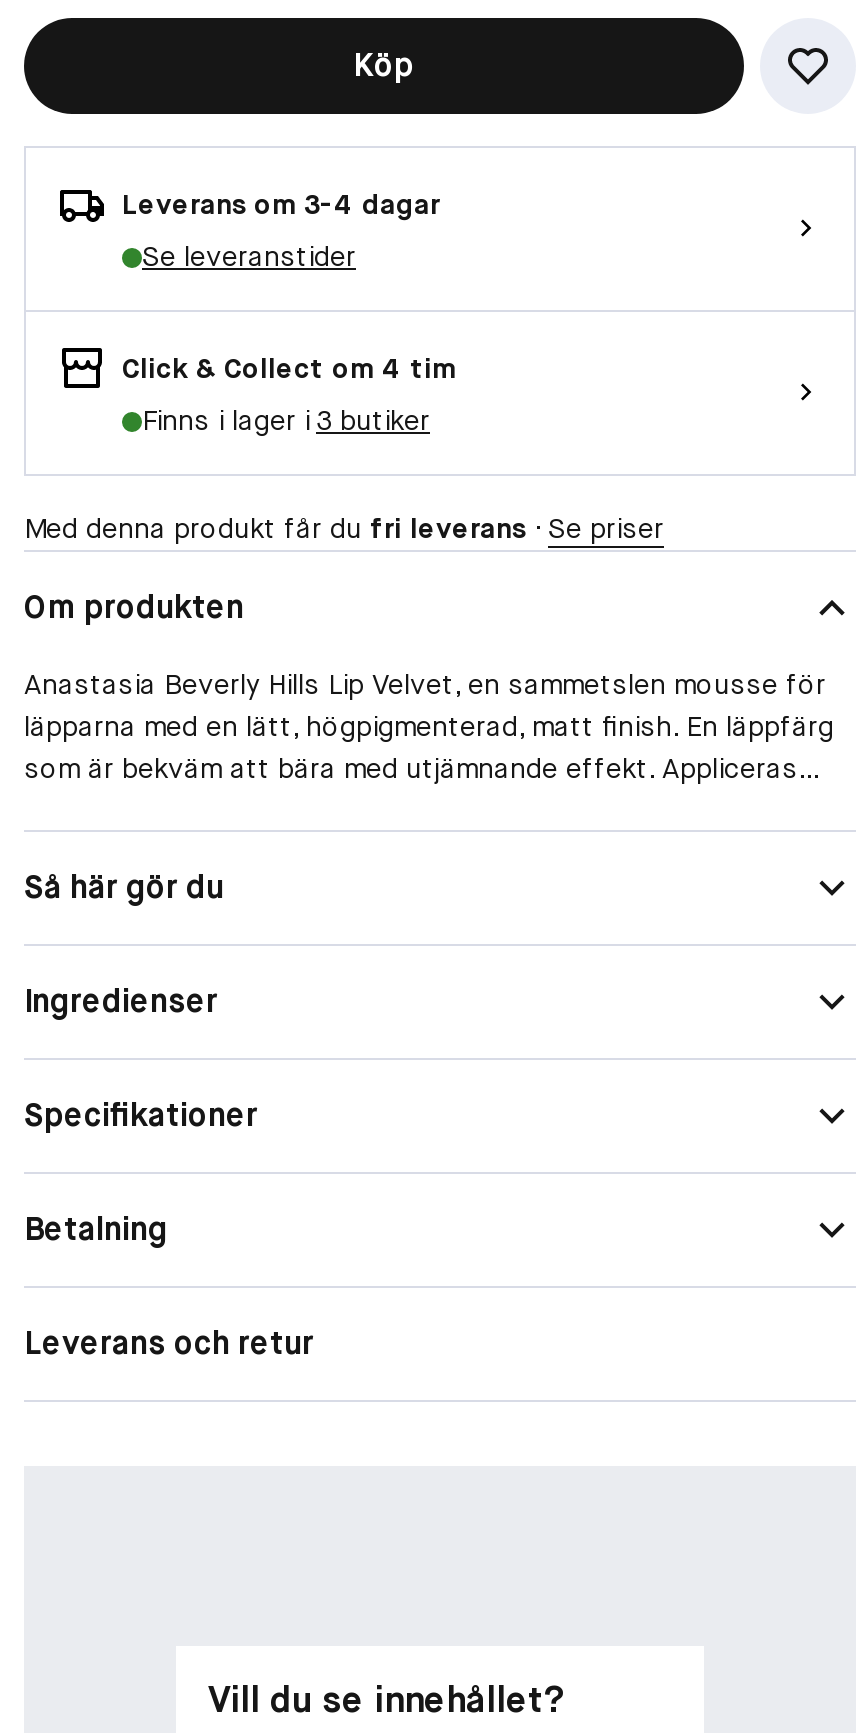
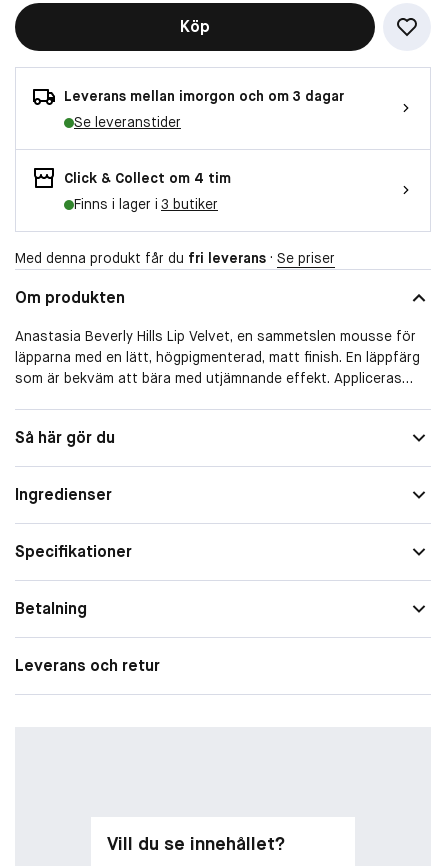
[122,186,440,222] Leverans om 3-4 dagar -> [64,87,344,105] Leverans mellan imorgon och om 3 dagar

